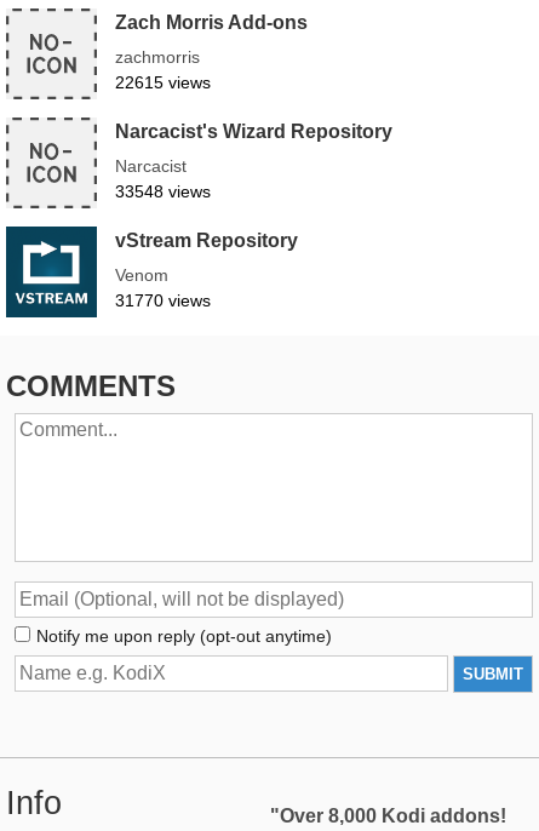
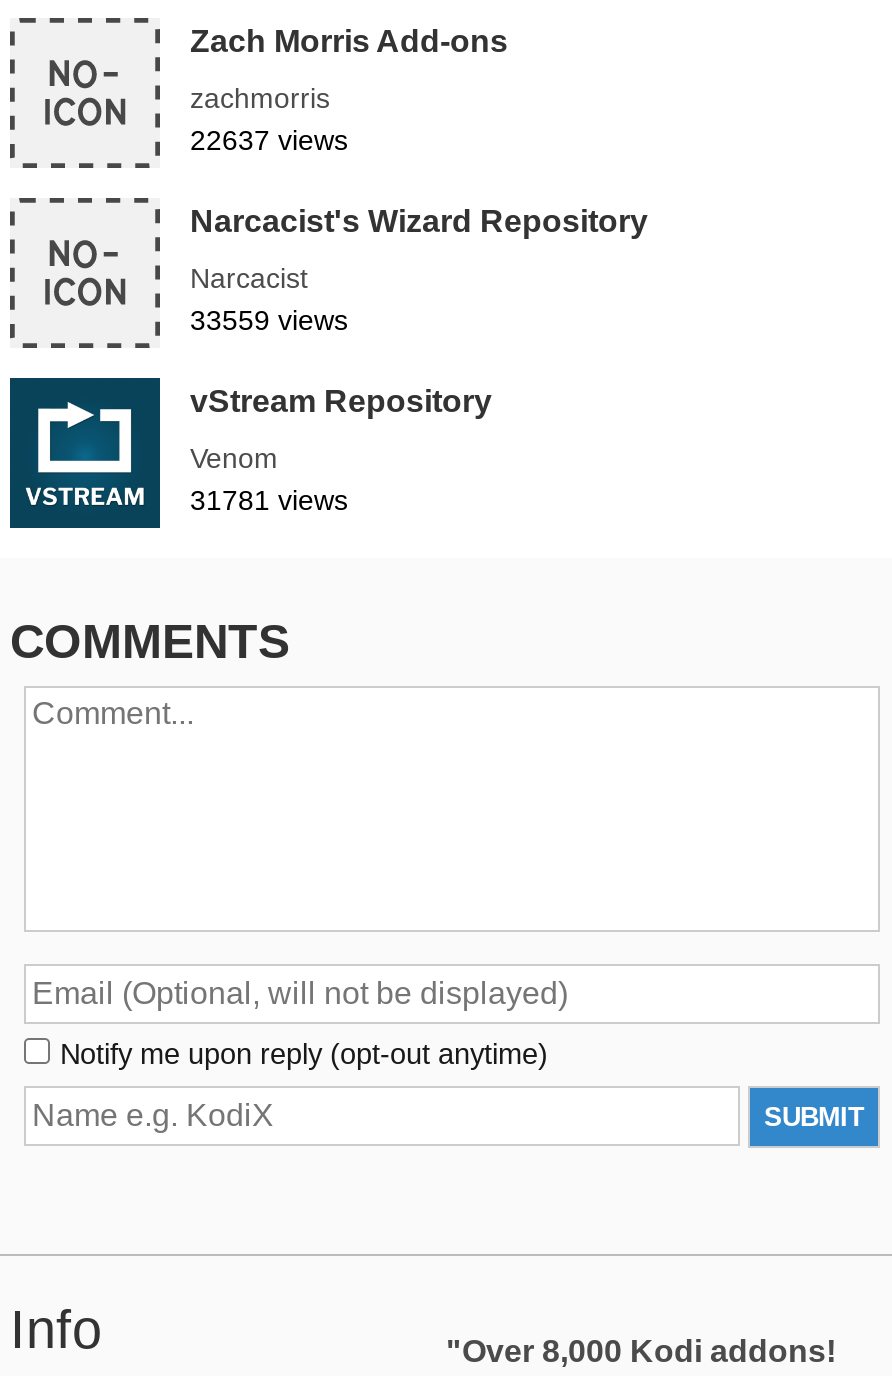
[115,73,211,92] 22615 views -> [190,124,348,156] 22637 views
[115,182,211,201] 33548 views -> [190,304,348,336] 33559 views
[115,291,211,310] 31770 views -> [190,484,348,516] 31781 views

